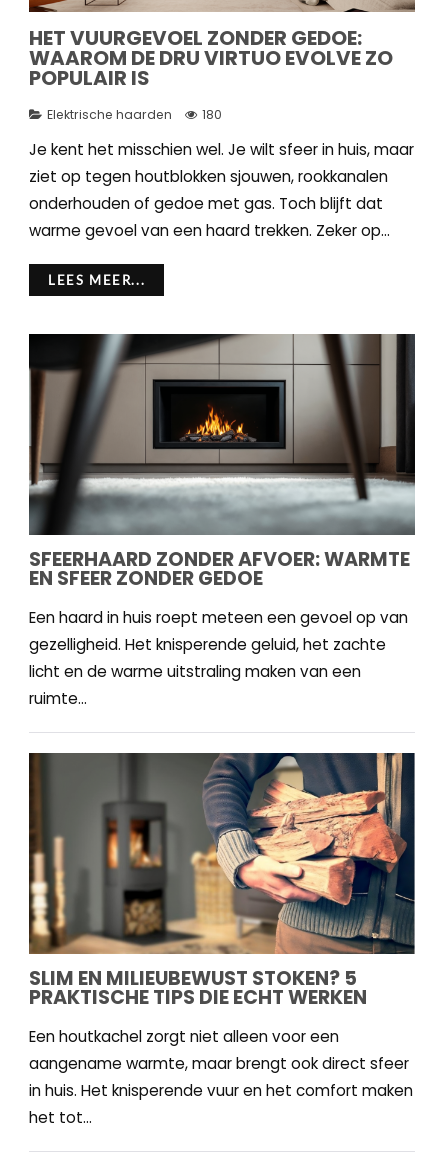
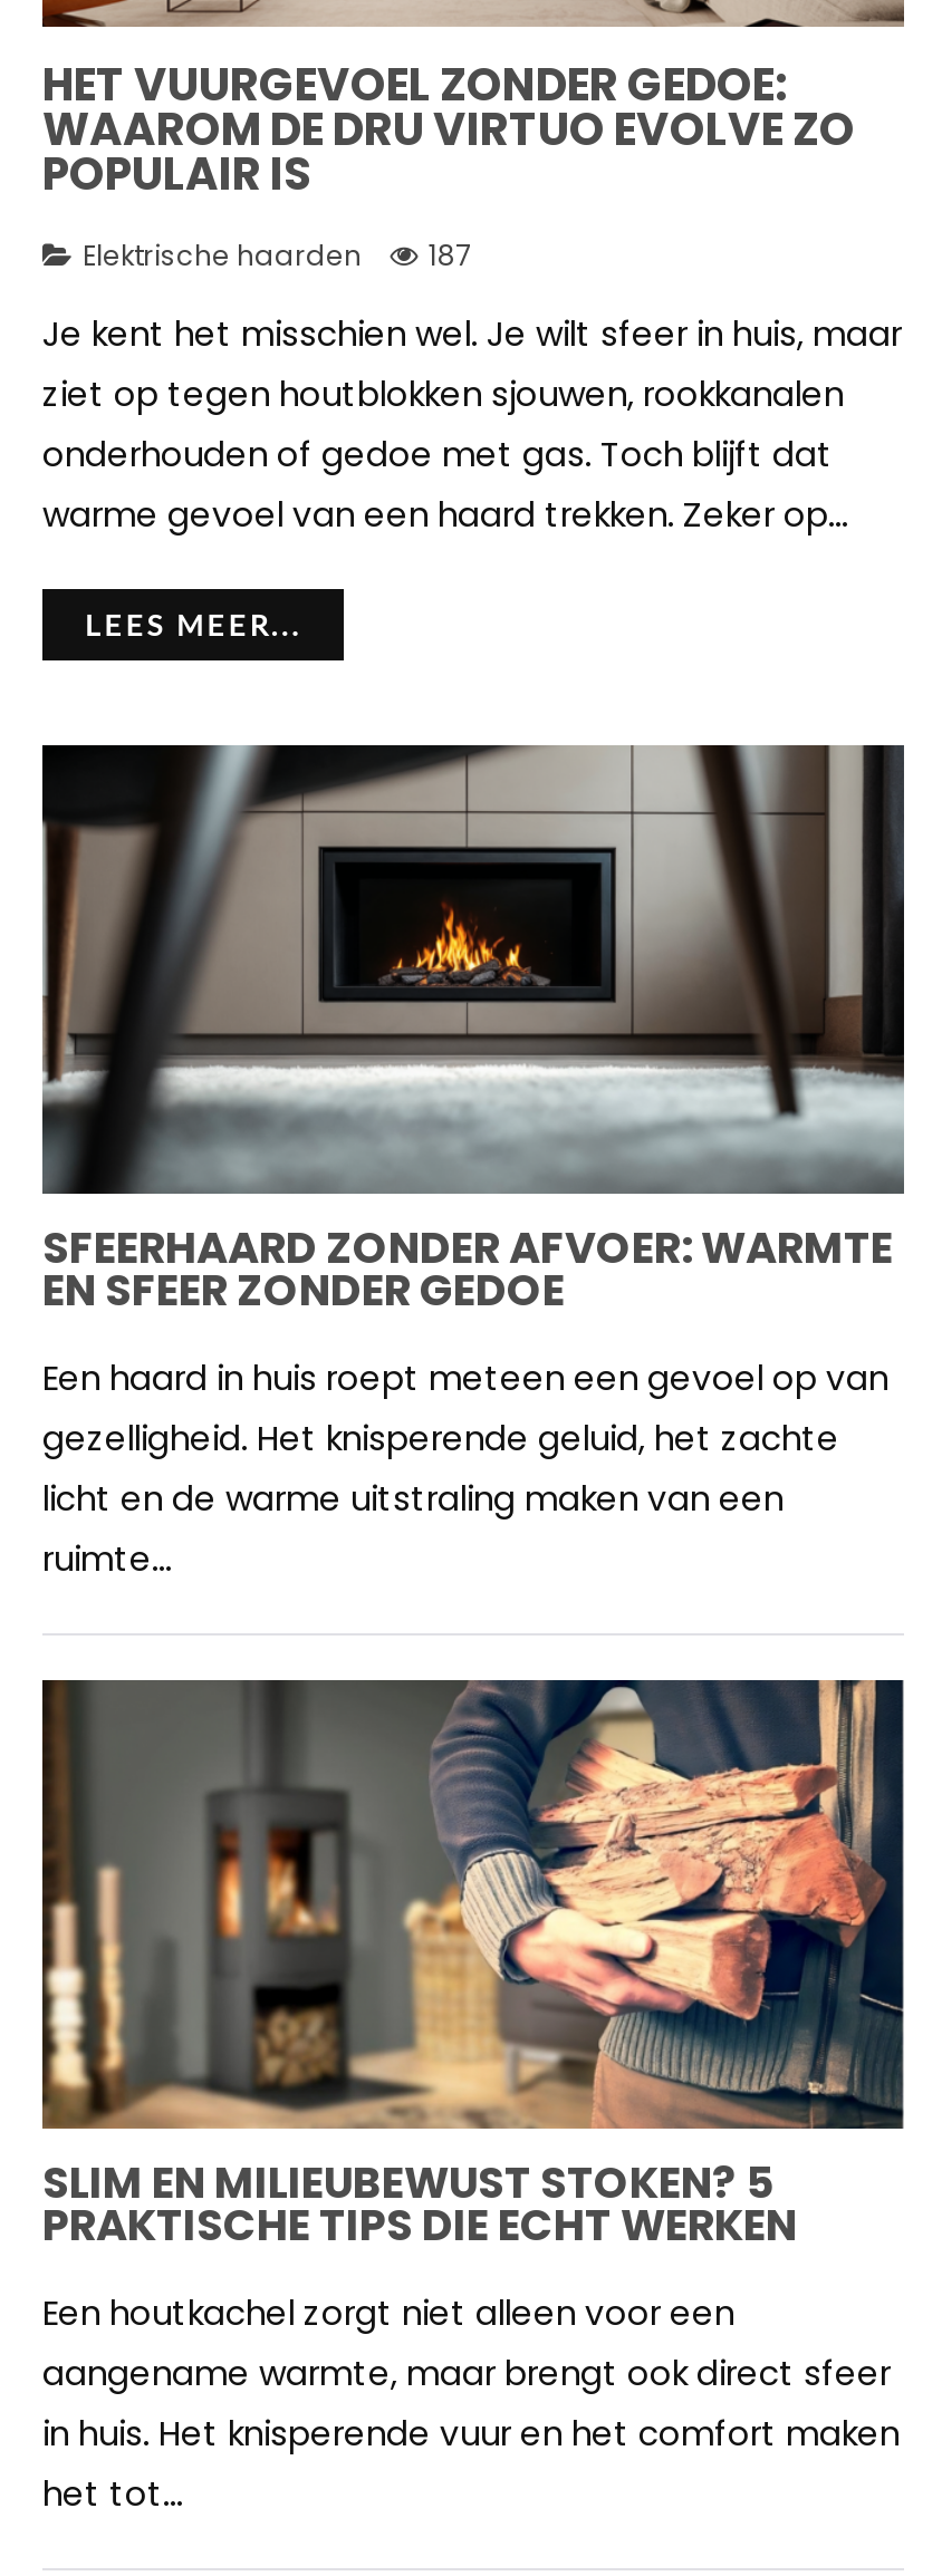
[47,106,222,123] Elektrische haarden 180 -> [83,236,471,274] Elektrische haarden 187

